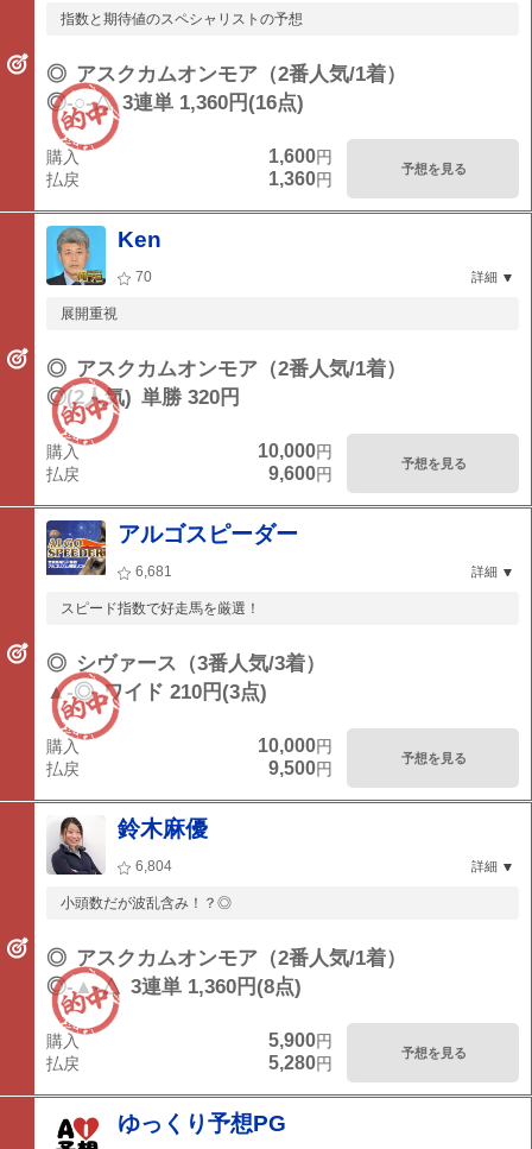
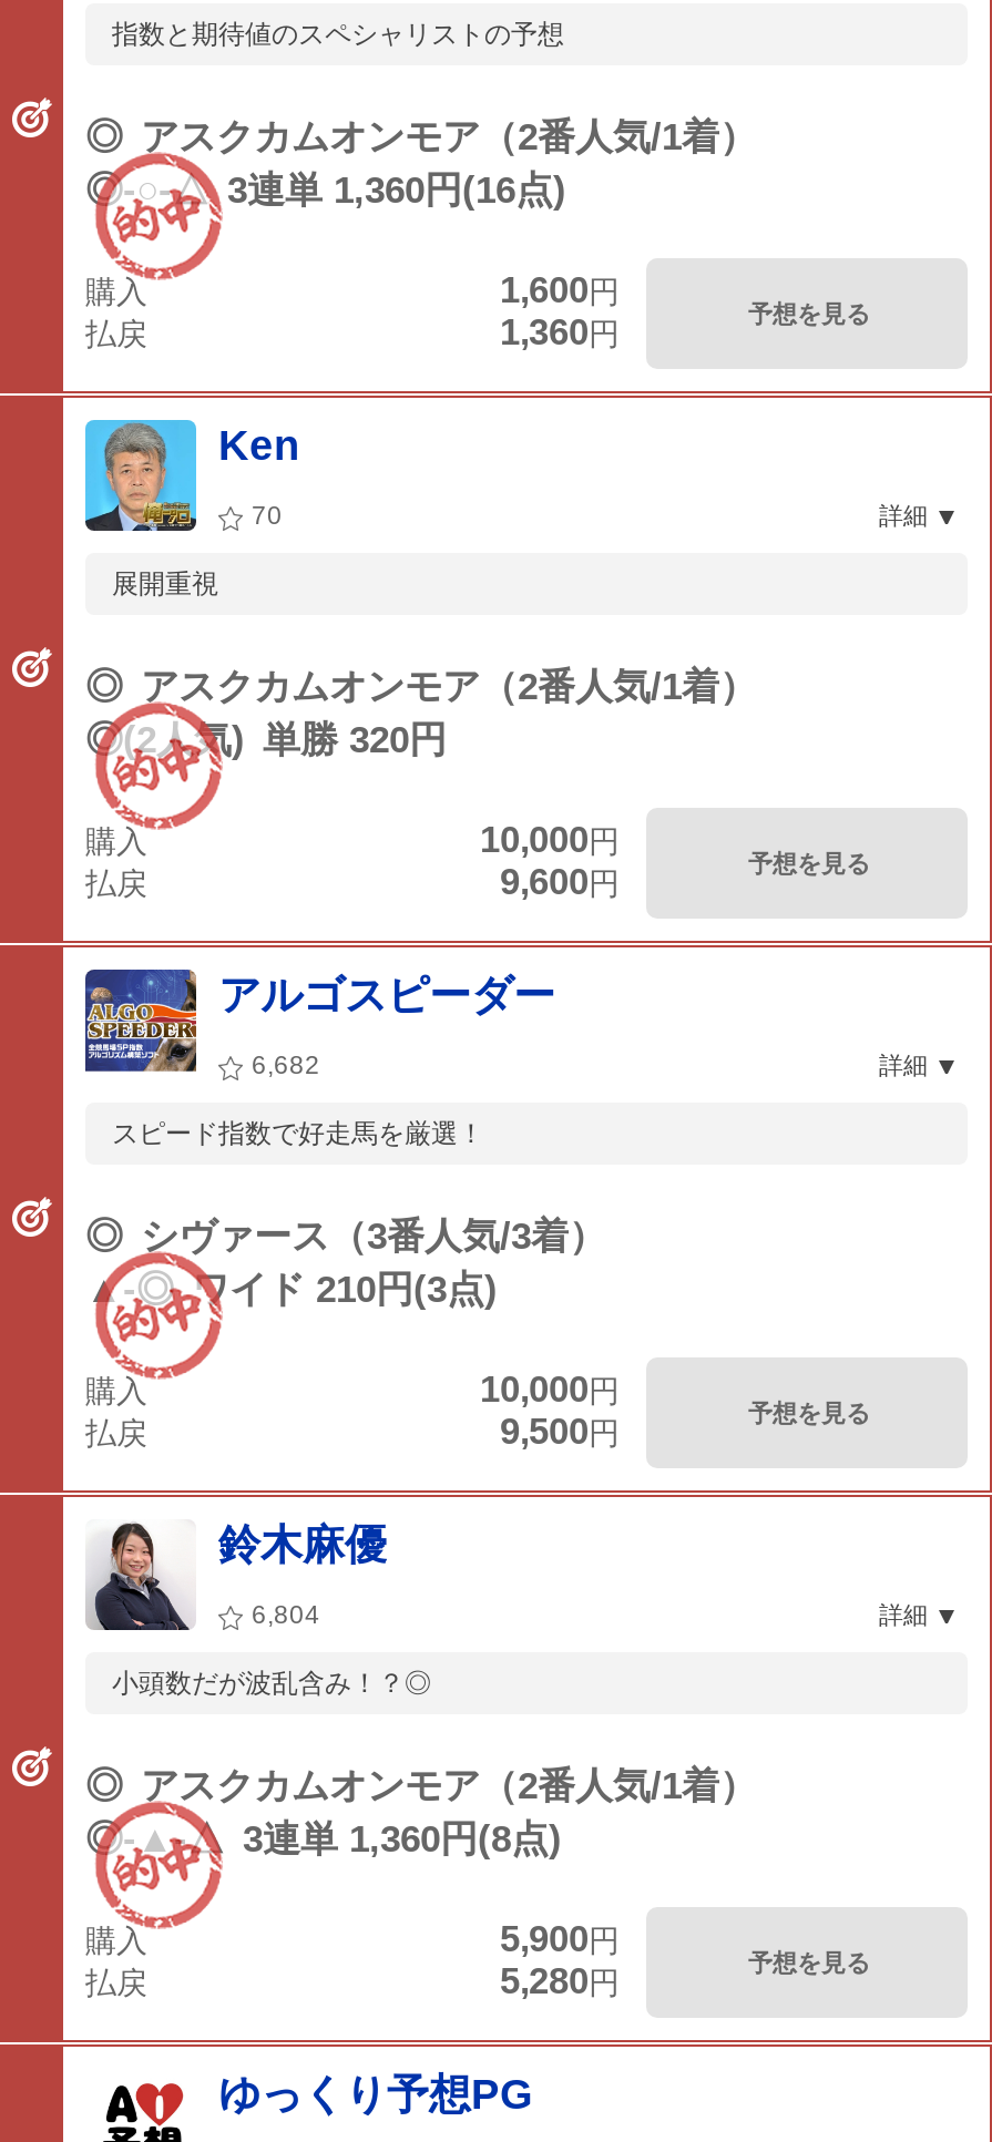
[135,564,172,579] 6,681 -> [252,1052,320,1078] 6,682

